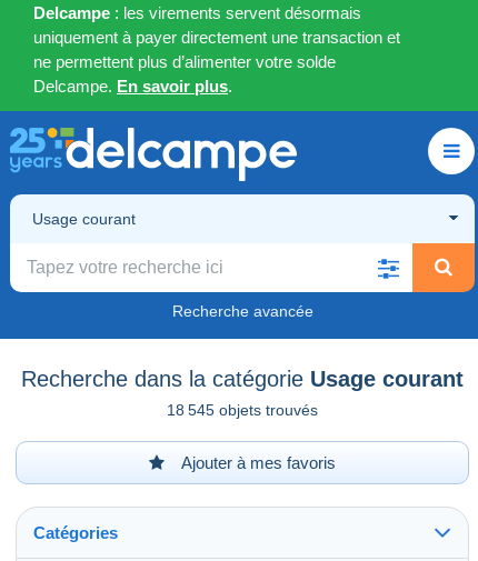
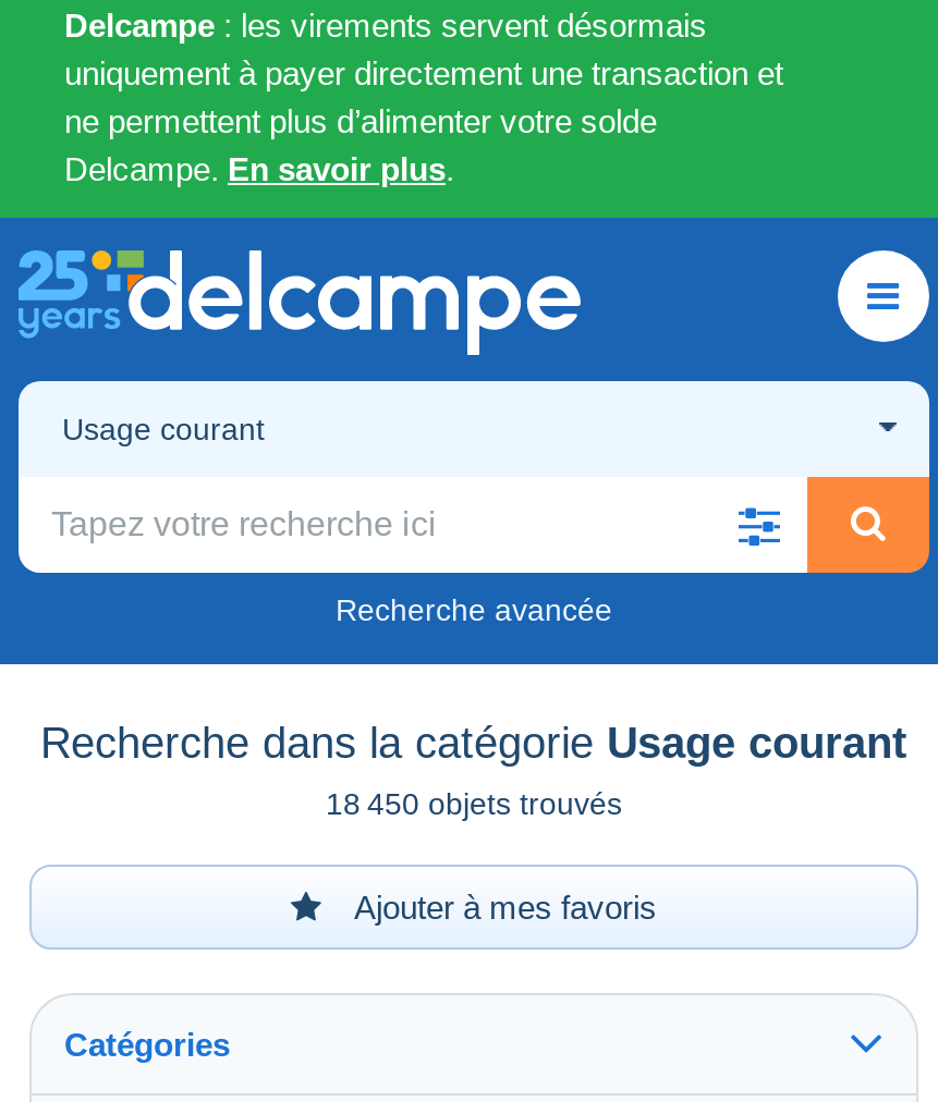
[167,401,318,419] 18 545 objets trouvés -> [326,786,622,821] 18 450 objets trouvés

